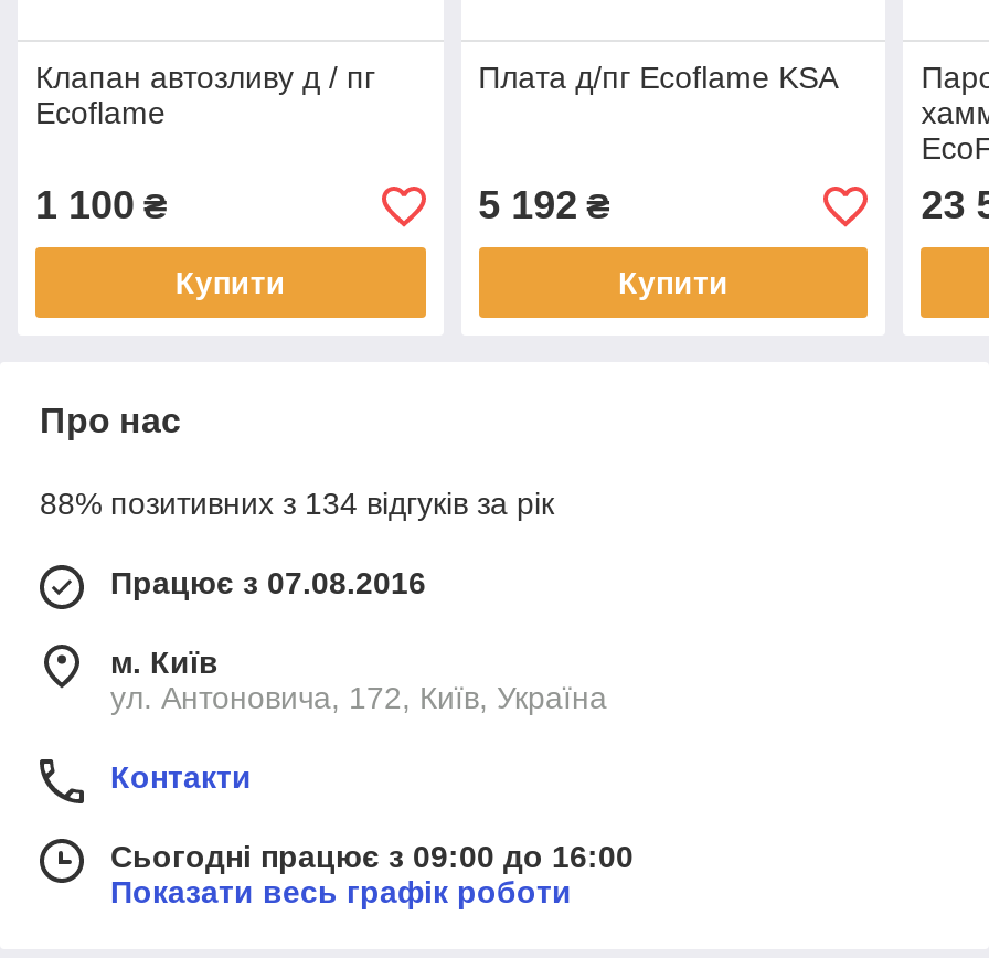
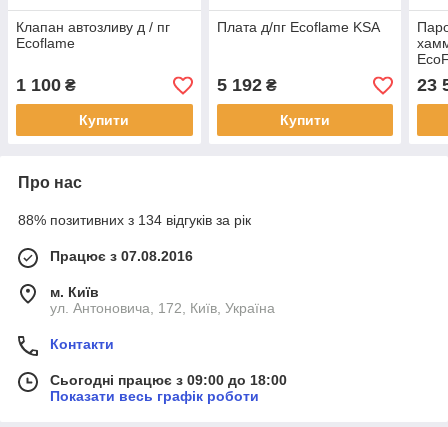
[110,840,634,875] Сьогодні працює з 09:00 до 16:00 -> [50,372,287,388] Сьогодні працює з 09:00 до 18:00

